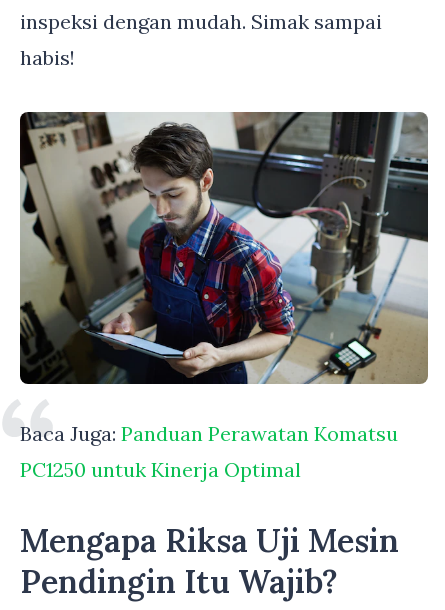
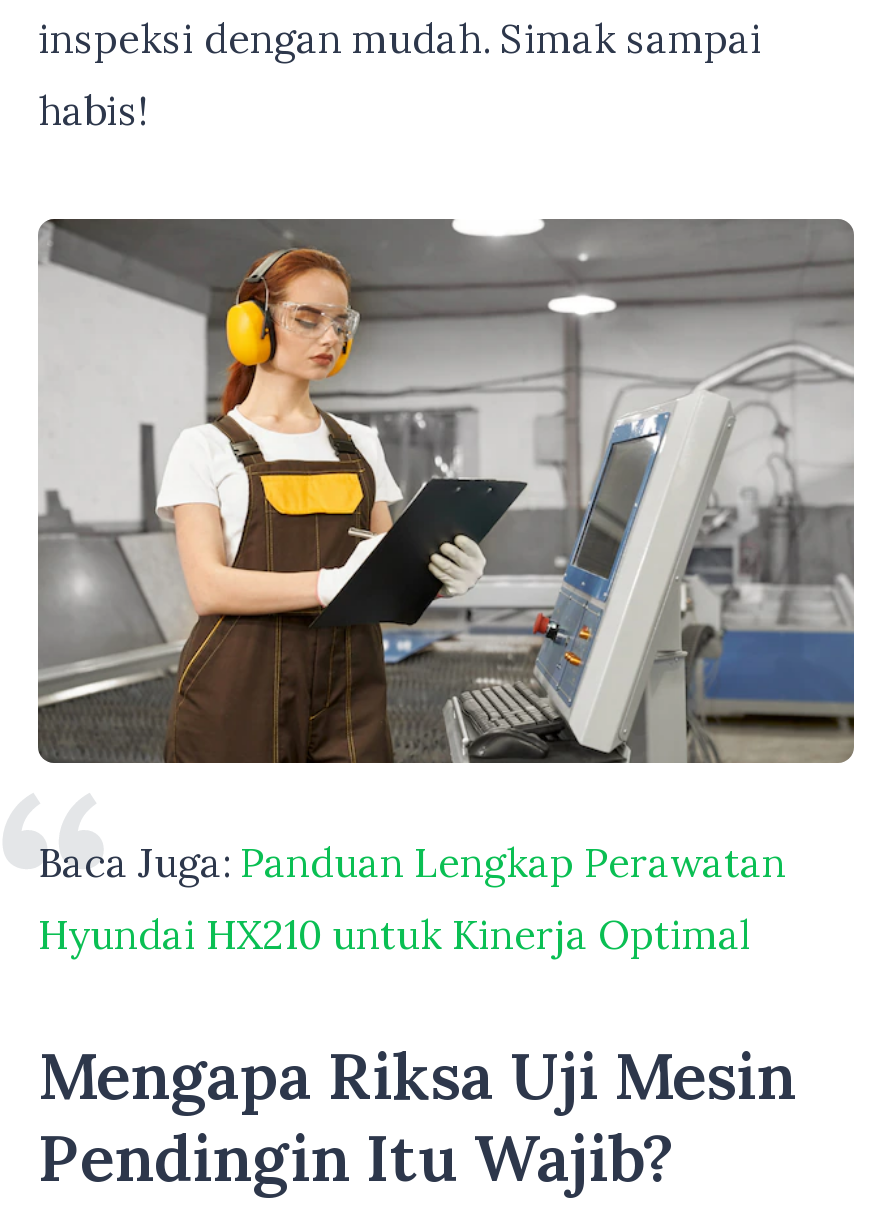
[19,111,429,482] [image] | Baca Juga: Panduan Perawatan Komatsu | PC1250 untuk Kinerja Optimal -> [38,217,856,958] [image] | Baca Juga: Panduan Lengkap Perawatan | Hyundai HX210 untuk Kinerja Optimal

